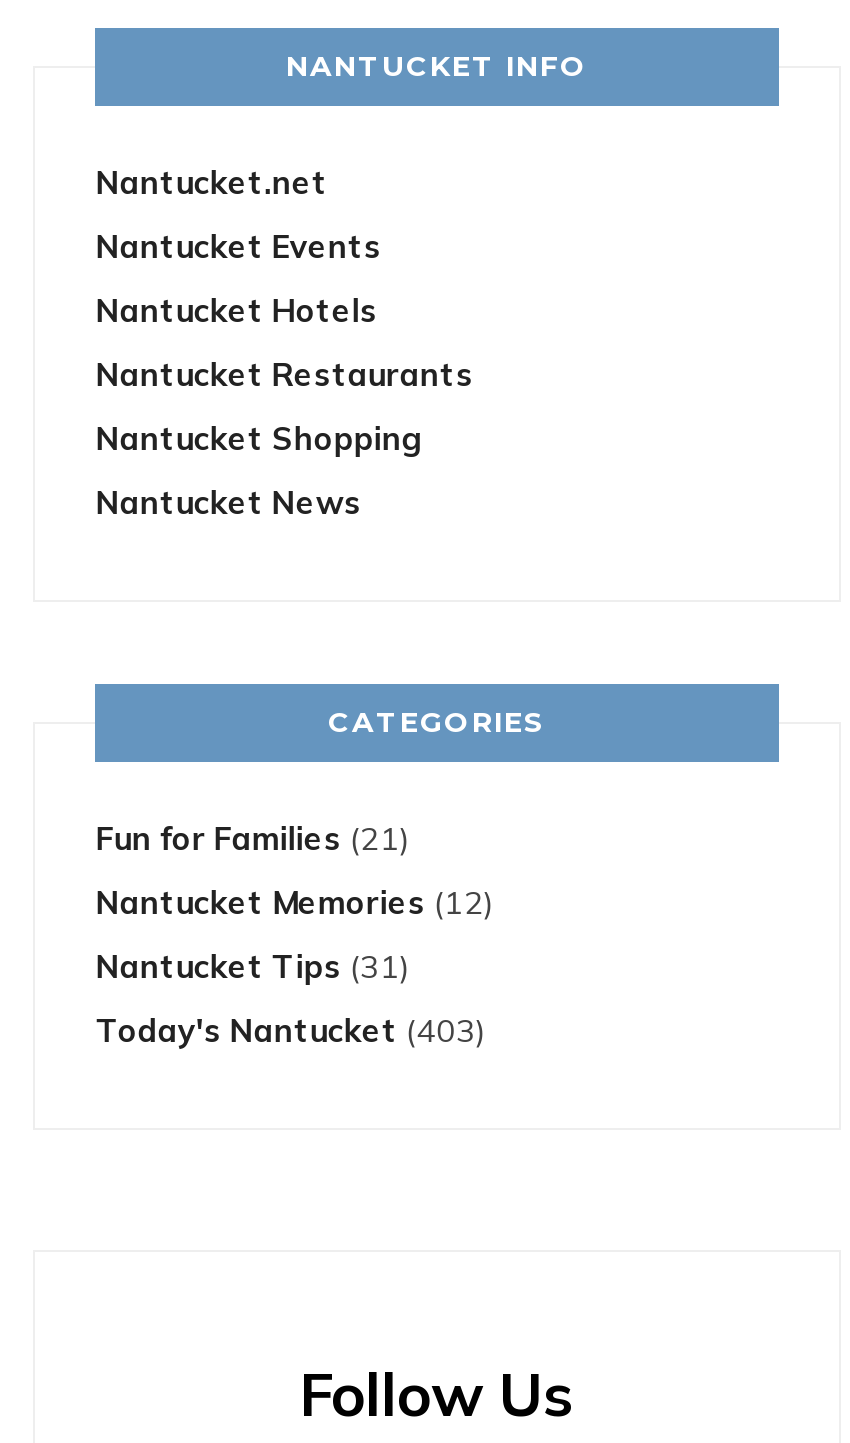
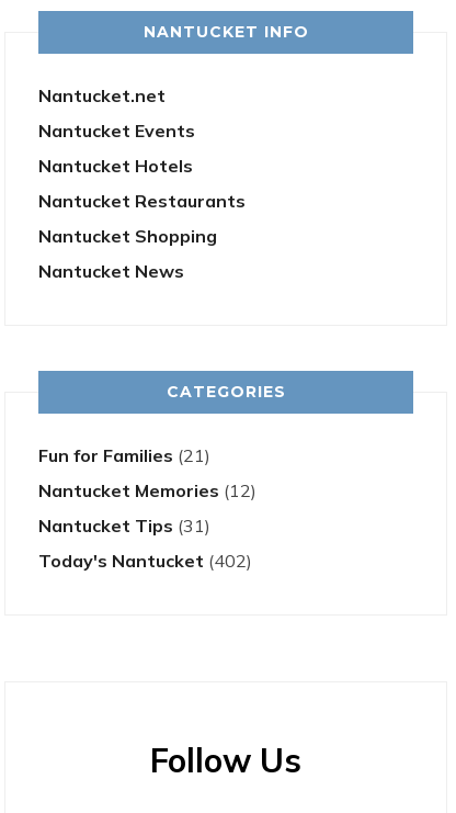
[96,1010,486,1050] Today's Nantucket (403) -> [39,550,253,572] Today's Nantucket (402)

